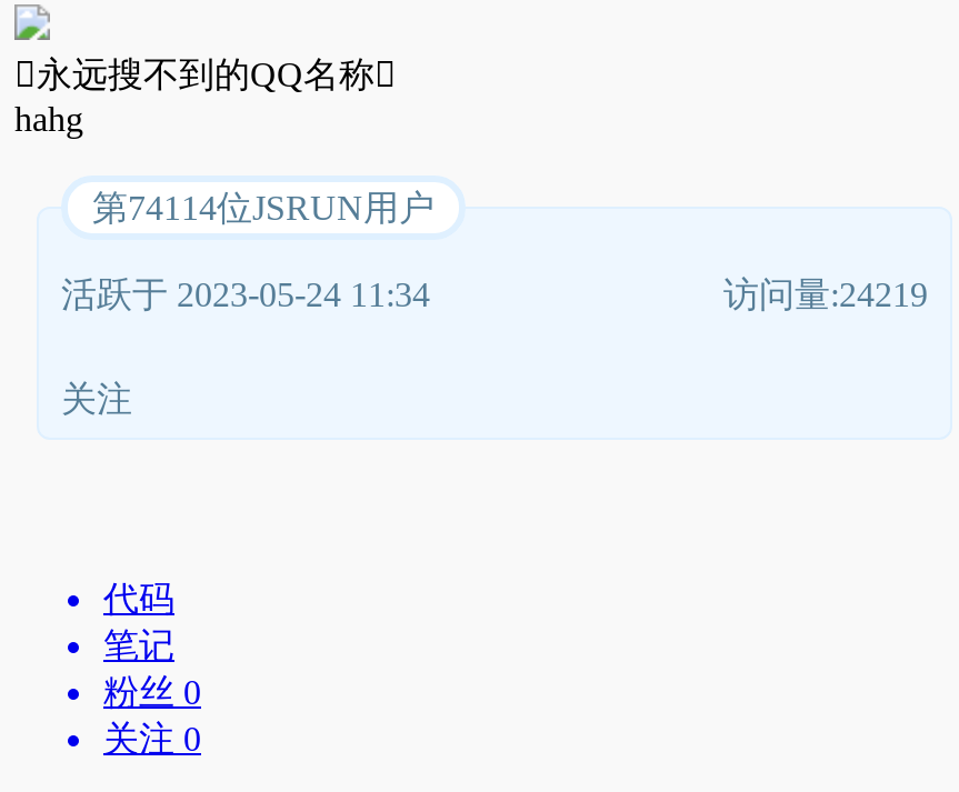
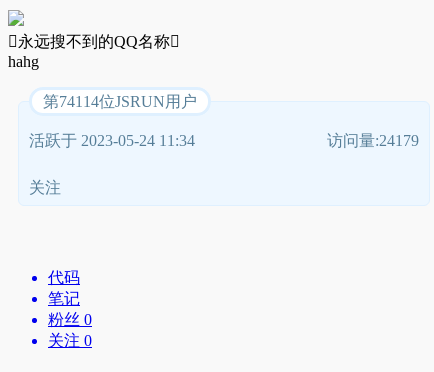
[723,275,928,313] 访问量:24219 -> [327,132,419,149] 访问量:24179

